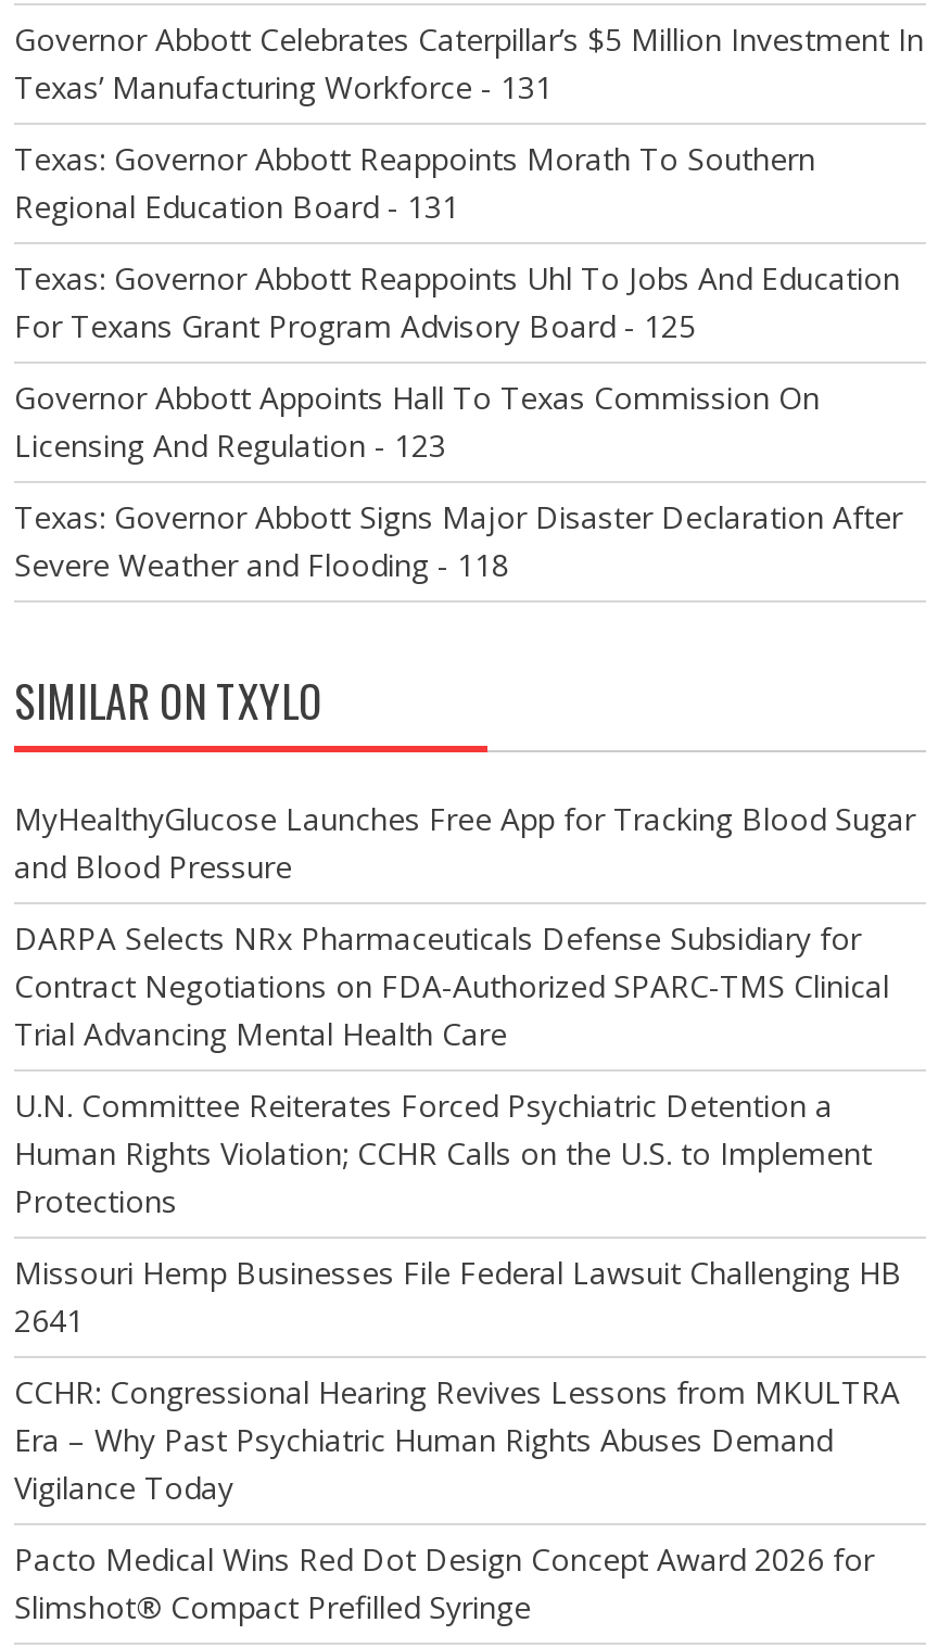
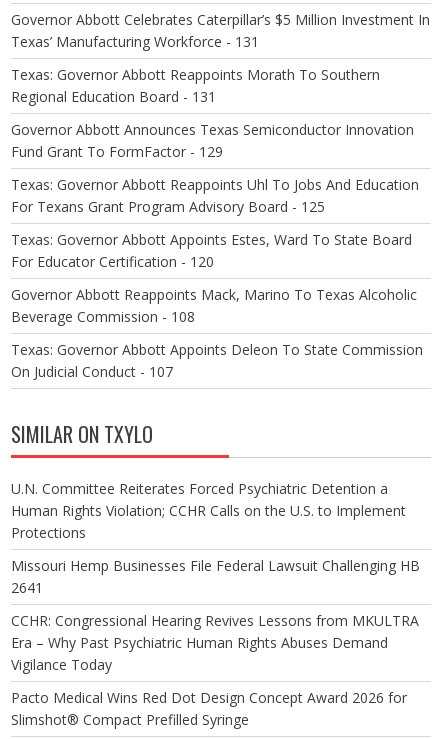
none -> [11,120,414,161] Governor Abbott Announces Texas Semiconductor Innovation | Fund Grant To FormFactor - 129
moved [14,257,900,346] -> [11,175,419,216]: Texas: Governor Abbott Reappoints Uhl To Jobs And Education | For Texans Grant Program Advisory Board - 125
[14,377,902,585] Governor Abbott Appoints Hall To Texas Commission On | Licensing And Regulation - 123 | Texas: Governor Abbott Signs Major Disaster Declaration After | Severe Weather and Flooding - 118 -> [11,230,423,381] Texas: Governor Abbott Appoints Estes, Ward To State Board | For Educator Certification - 120 | Governor Abbott Reappoints Mack, Marino To Texas Alcoholic | Beverage Commission - 108 | Texas: Governor Abbott Appoints Deleon To State Commission | On Judicial Conduct - 107
moved [14,668,322,733] -> [11,419,153,449]: SIMILAR ON TXYLO
[14,798,915,1054] MyHealthyGlucose Launches Free App for Tracking Blood Sugar | and Blood Pressure | DARPA Selects NRx Pharmaceuticals Defense Subsidiary for | Contract Negotiations on FDA-Authorized SPARC-TMS Clinical | Trial Advancing Mental Health Care -> none

